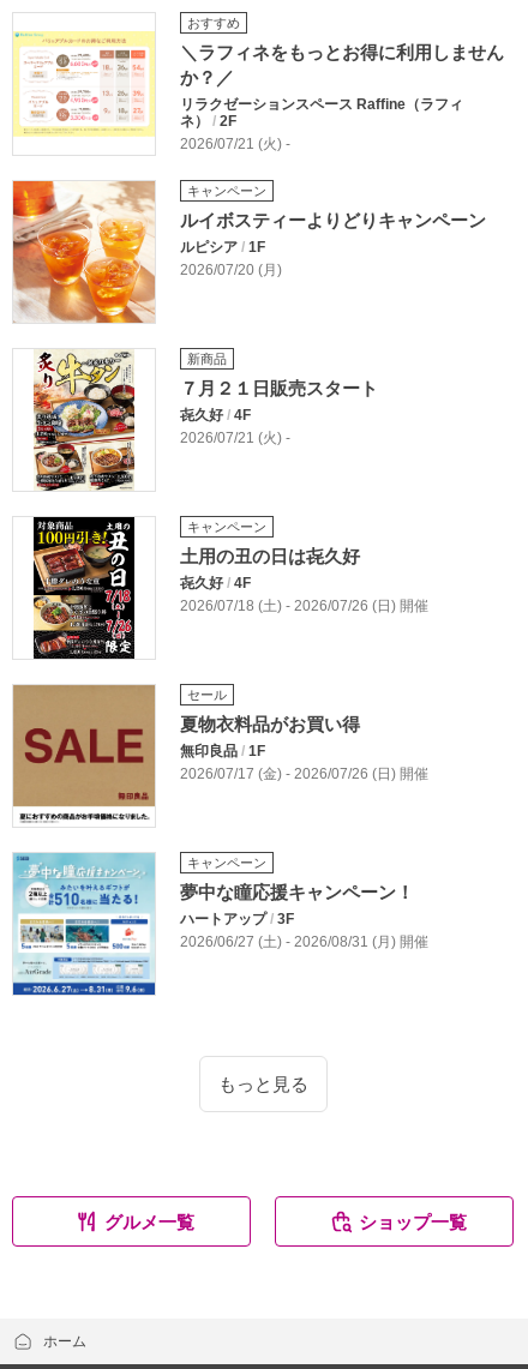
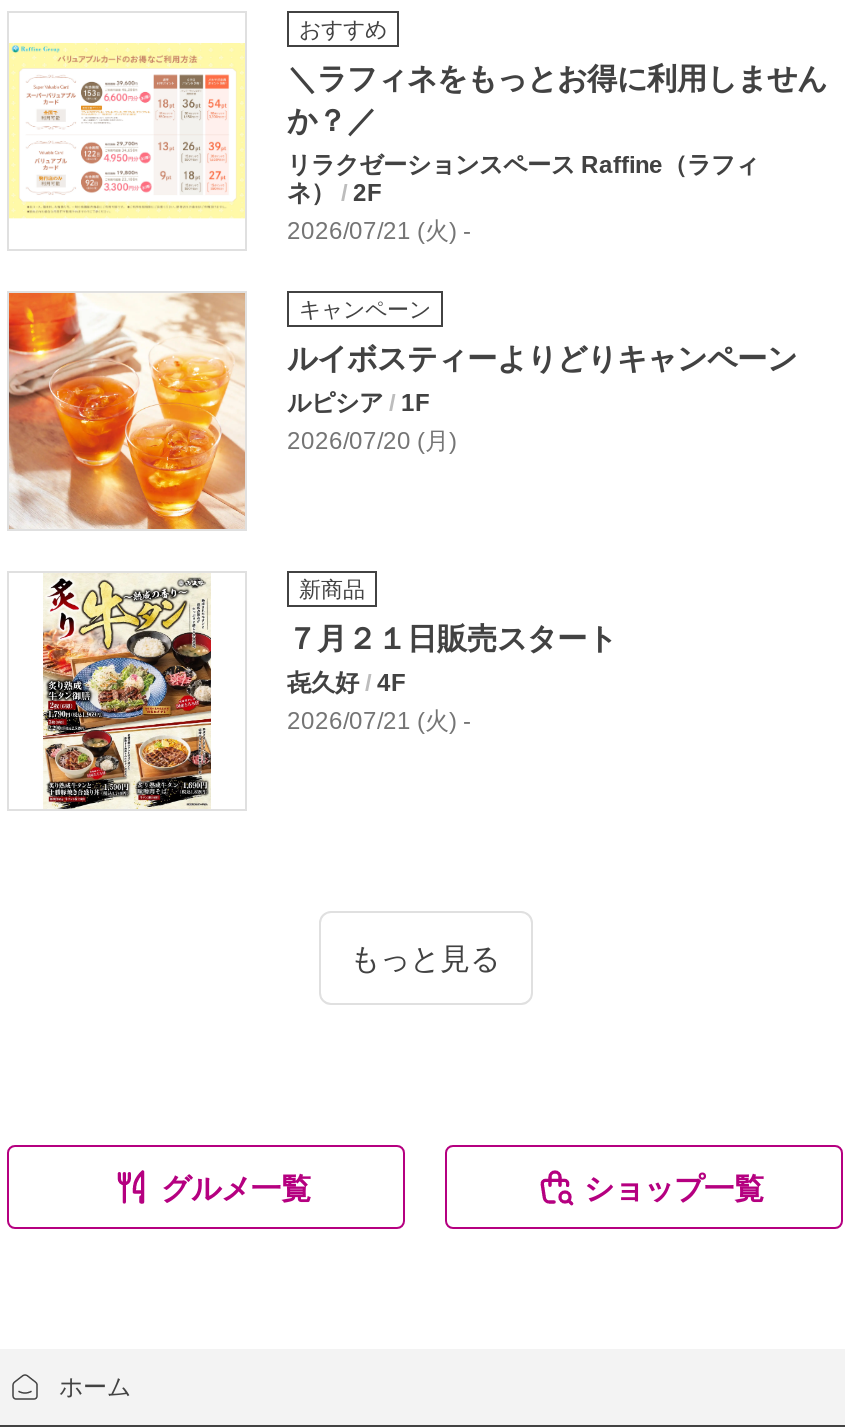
[32,516,428,660] [image] | キャンペーン | 土用の丑の日は㐂久好 | 㐂久好 / 4F | 2026/07/18 (土) - 2026/07/26 (日) 開催 -> none
[12,684,428,823] [image] | セール | 夏物衣料品がお買い得 | 無印良品 / 1F | 2026/07/17 (金) - 2026/07/26 (日) 開催 -> none
[12,852,428,996] [image] | キャンペーン | 夢中な瞳応援キャンペーン！ | ハートアップ / 3F | 2026/06/27 (土) - 2026/08/31 (月) 開催 -> none

